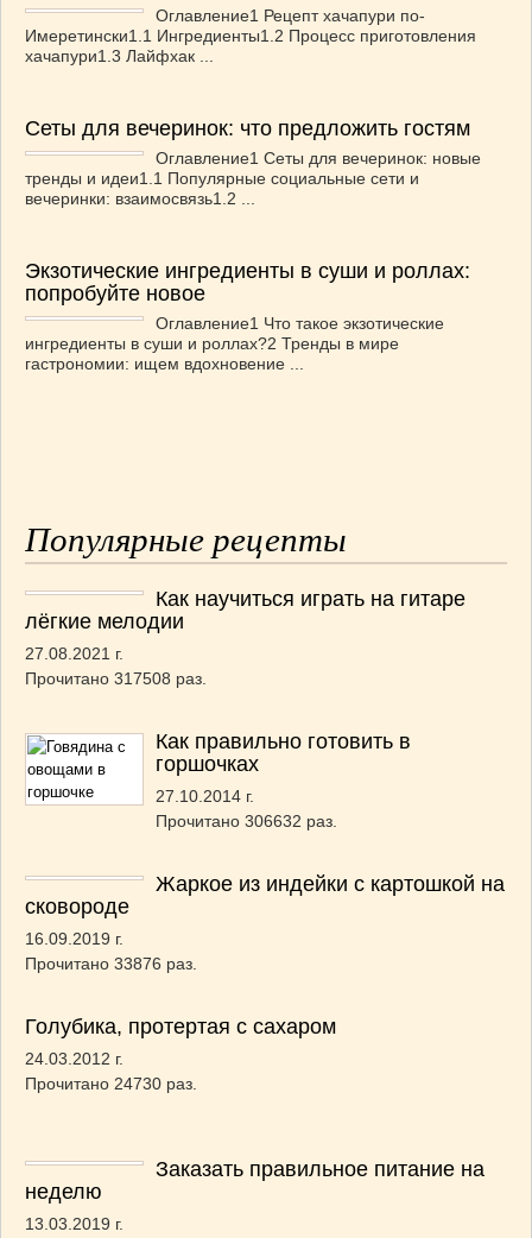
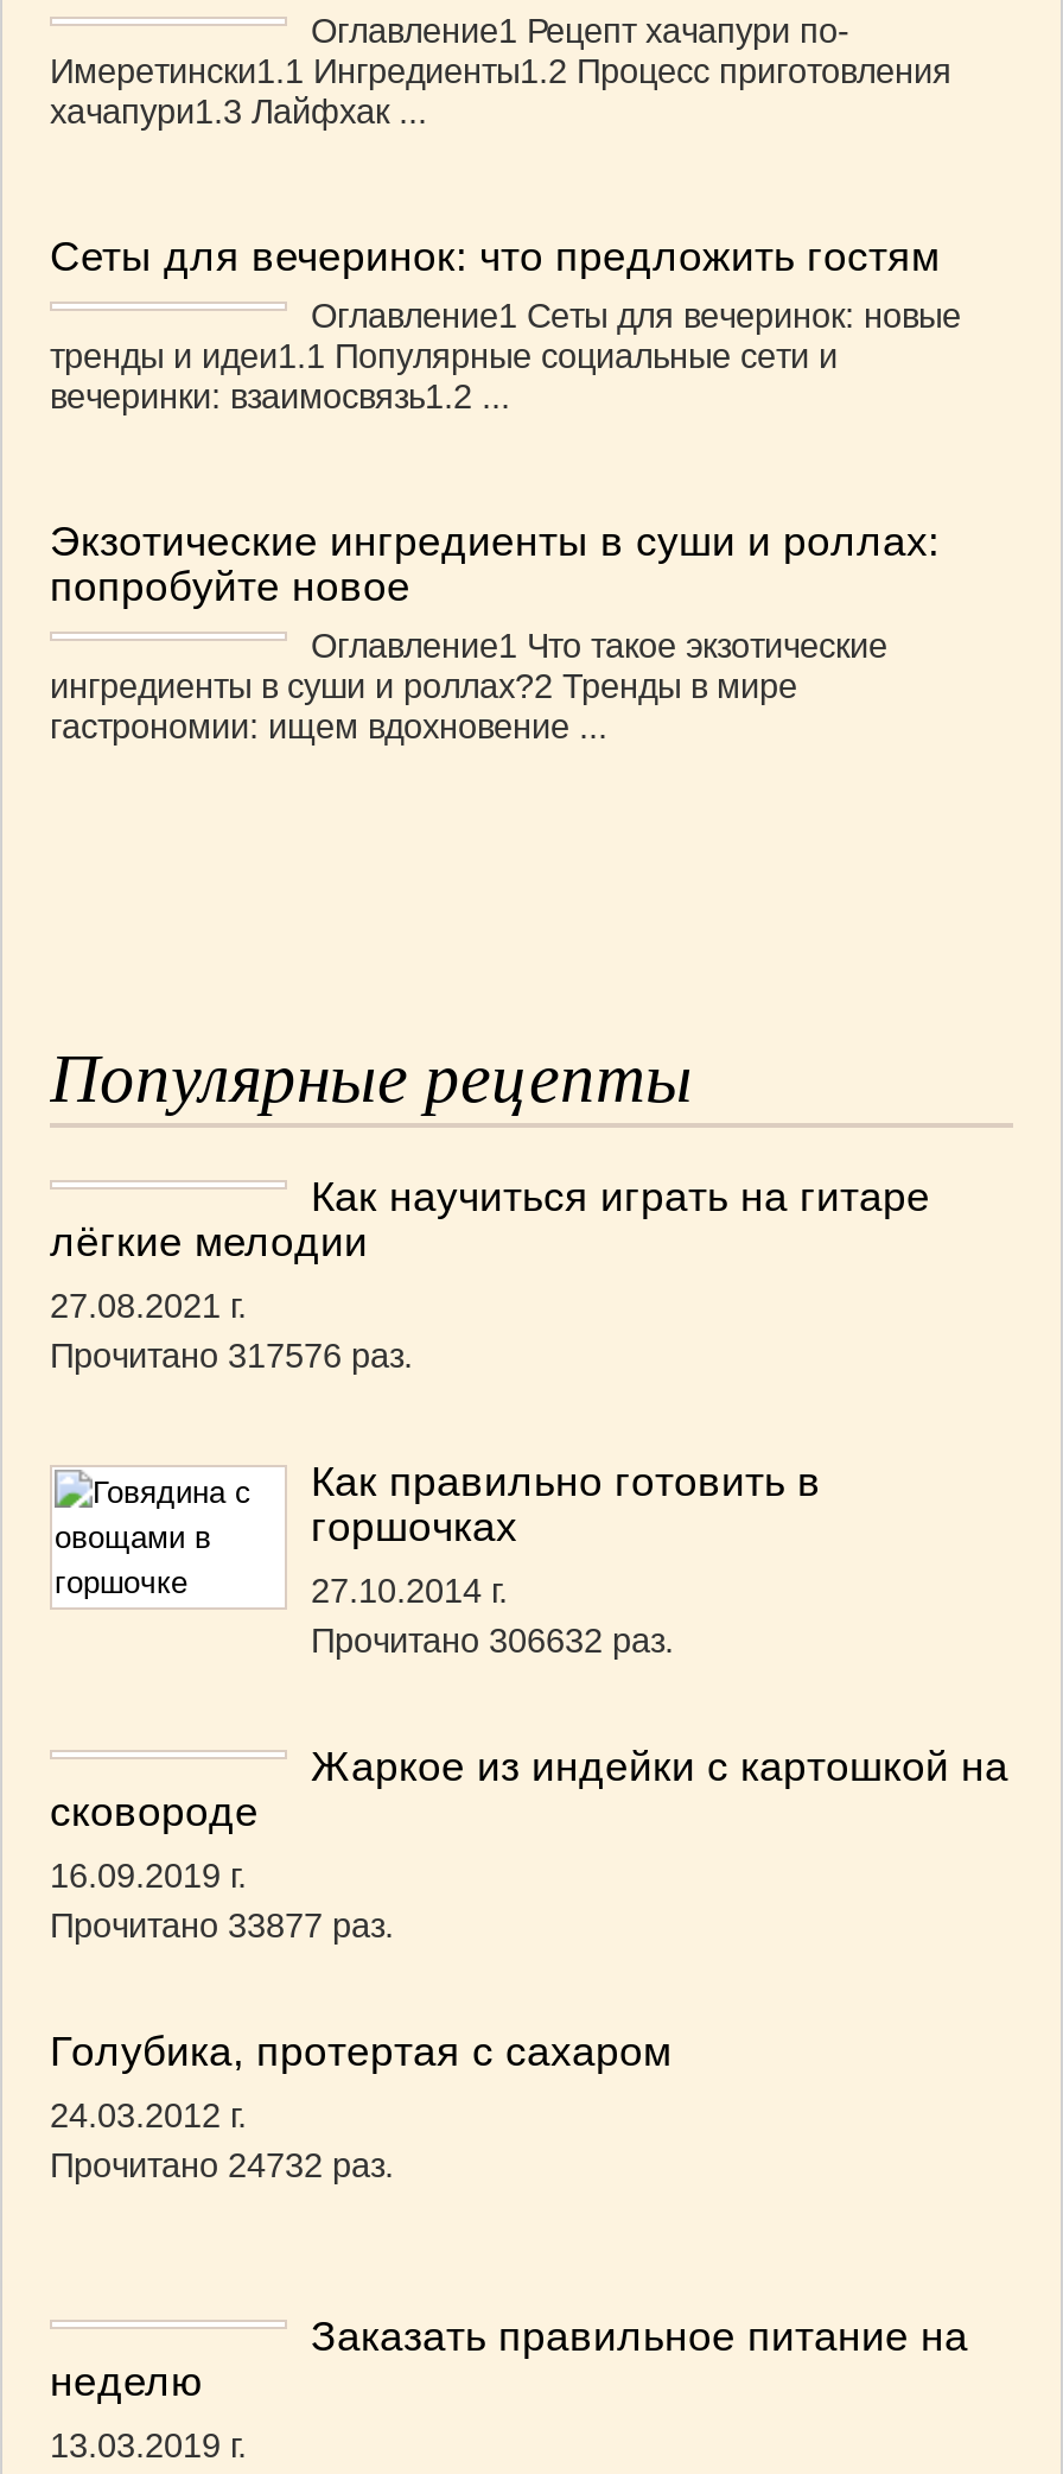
[25,669,207,688] Прочитано 317508 раз. -> [50,1337,413,1375] Прочитано 317576 раз.
[25,954,197,973] Прочитано 33876 раз. -> [50,1907,394,1945] Прочитано 33877 раз.
[25,1074,197,1093] Прочитано 24730 раз. -> [50,2146,394,2184] Прочитано 24732 раз.

